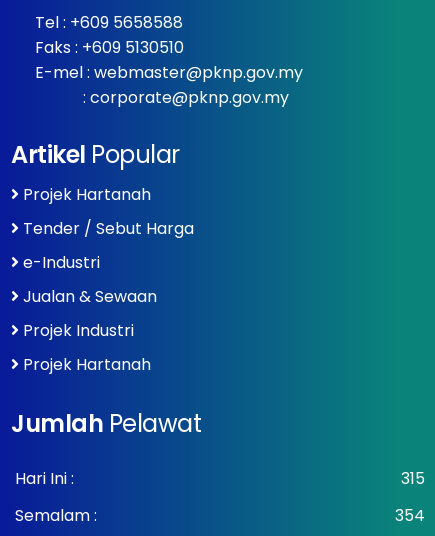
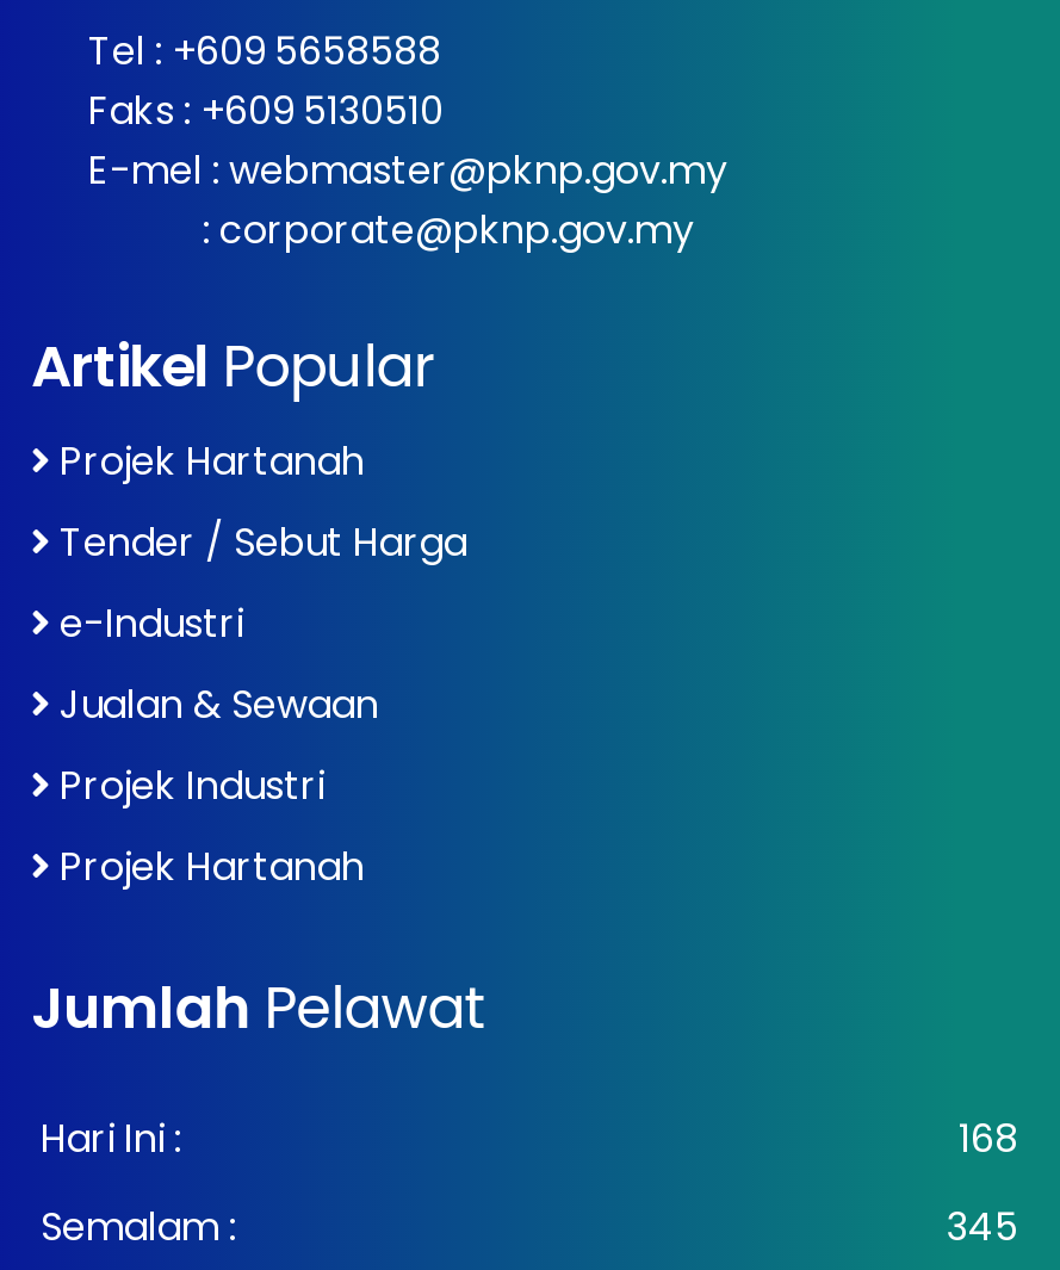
[401,467,425,490] 315 -> [959,1111,1018,1166] 168
[395,504,425,527] 354 -> [947,1199,1018,1254] 345

